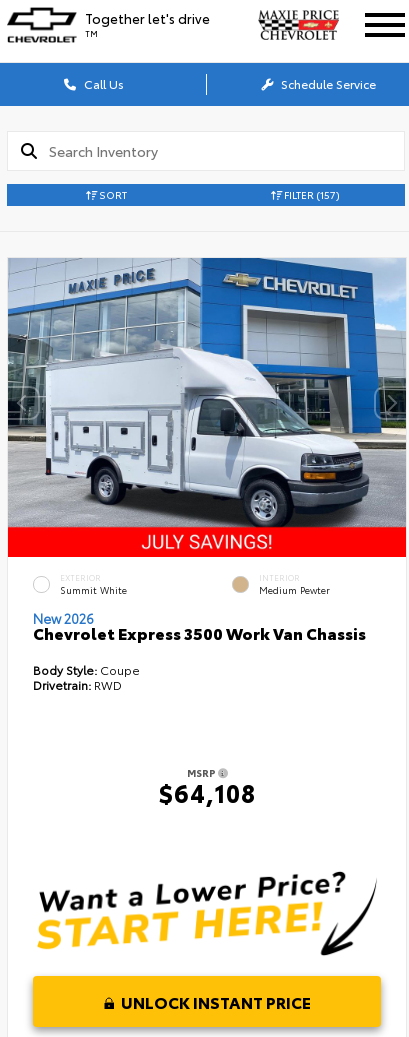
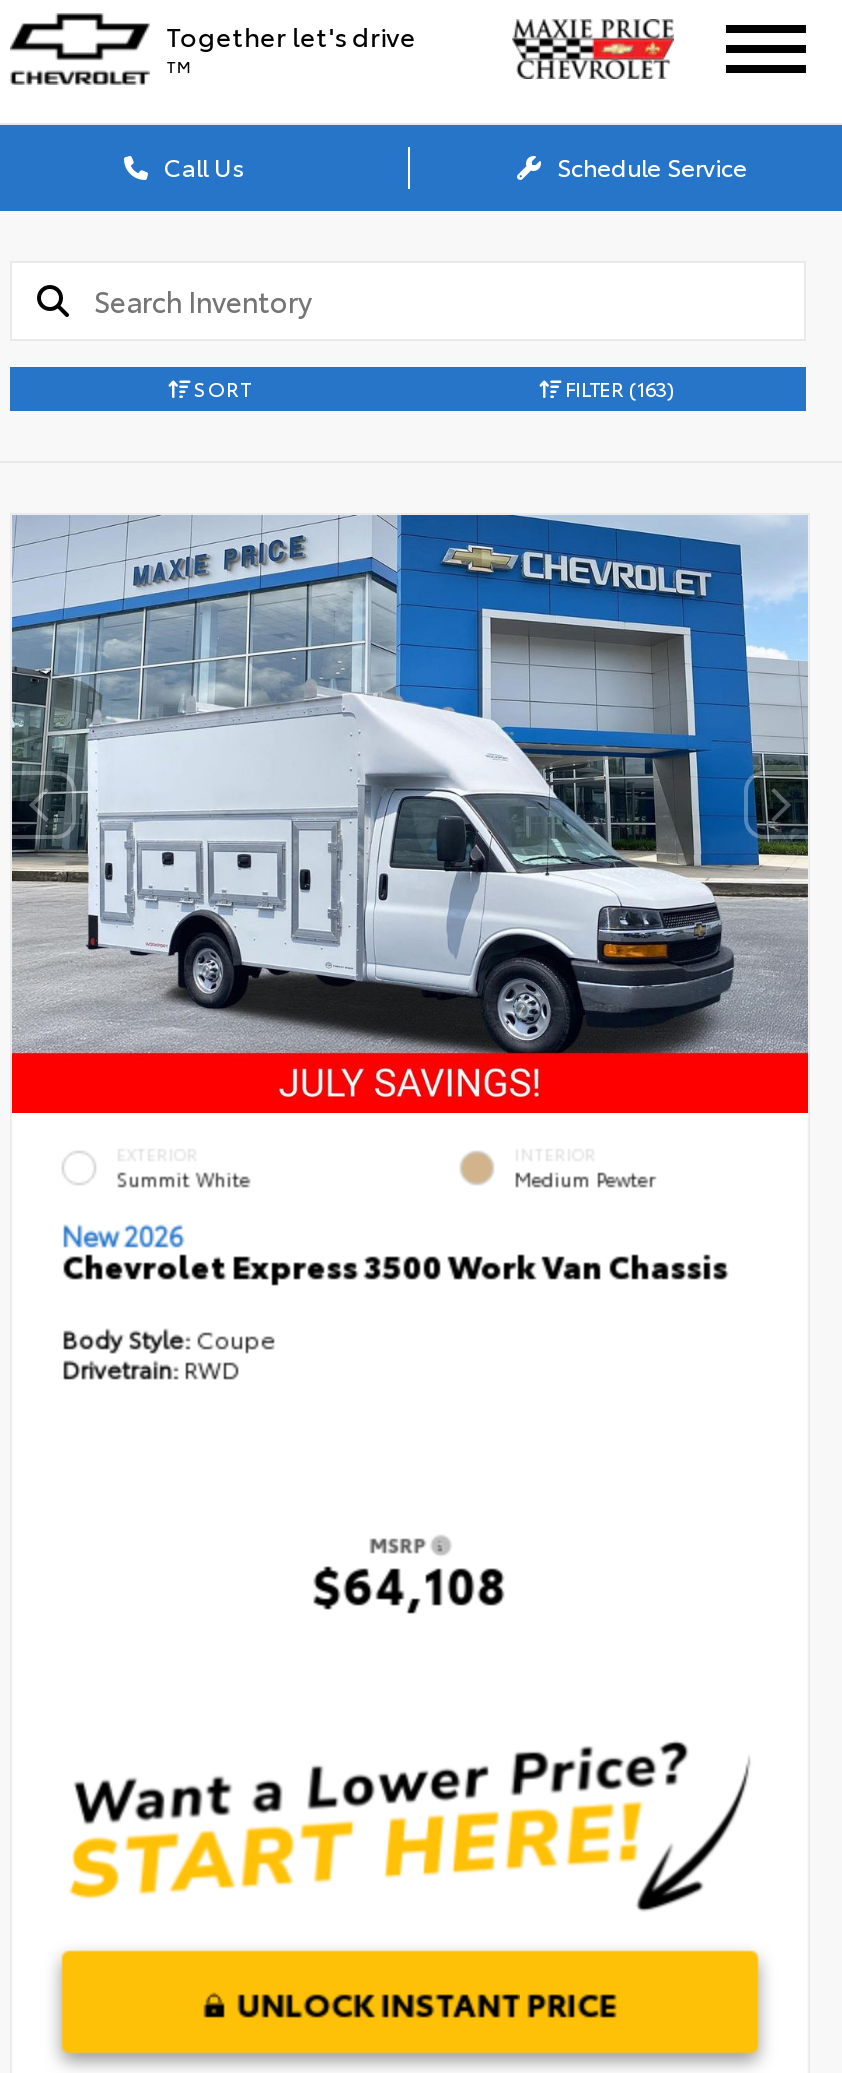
[282,187,340,202] FILTER (157) -> [561,373,675,403] FILTER (163)

